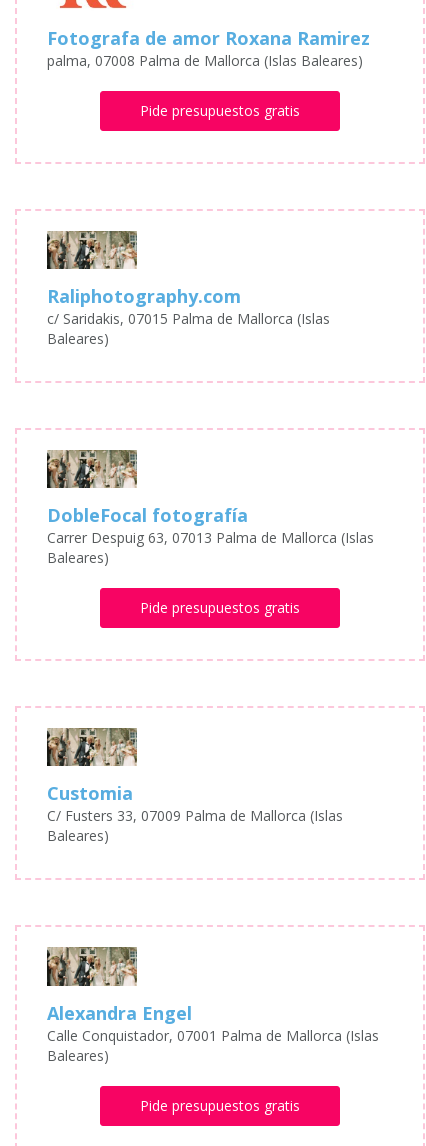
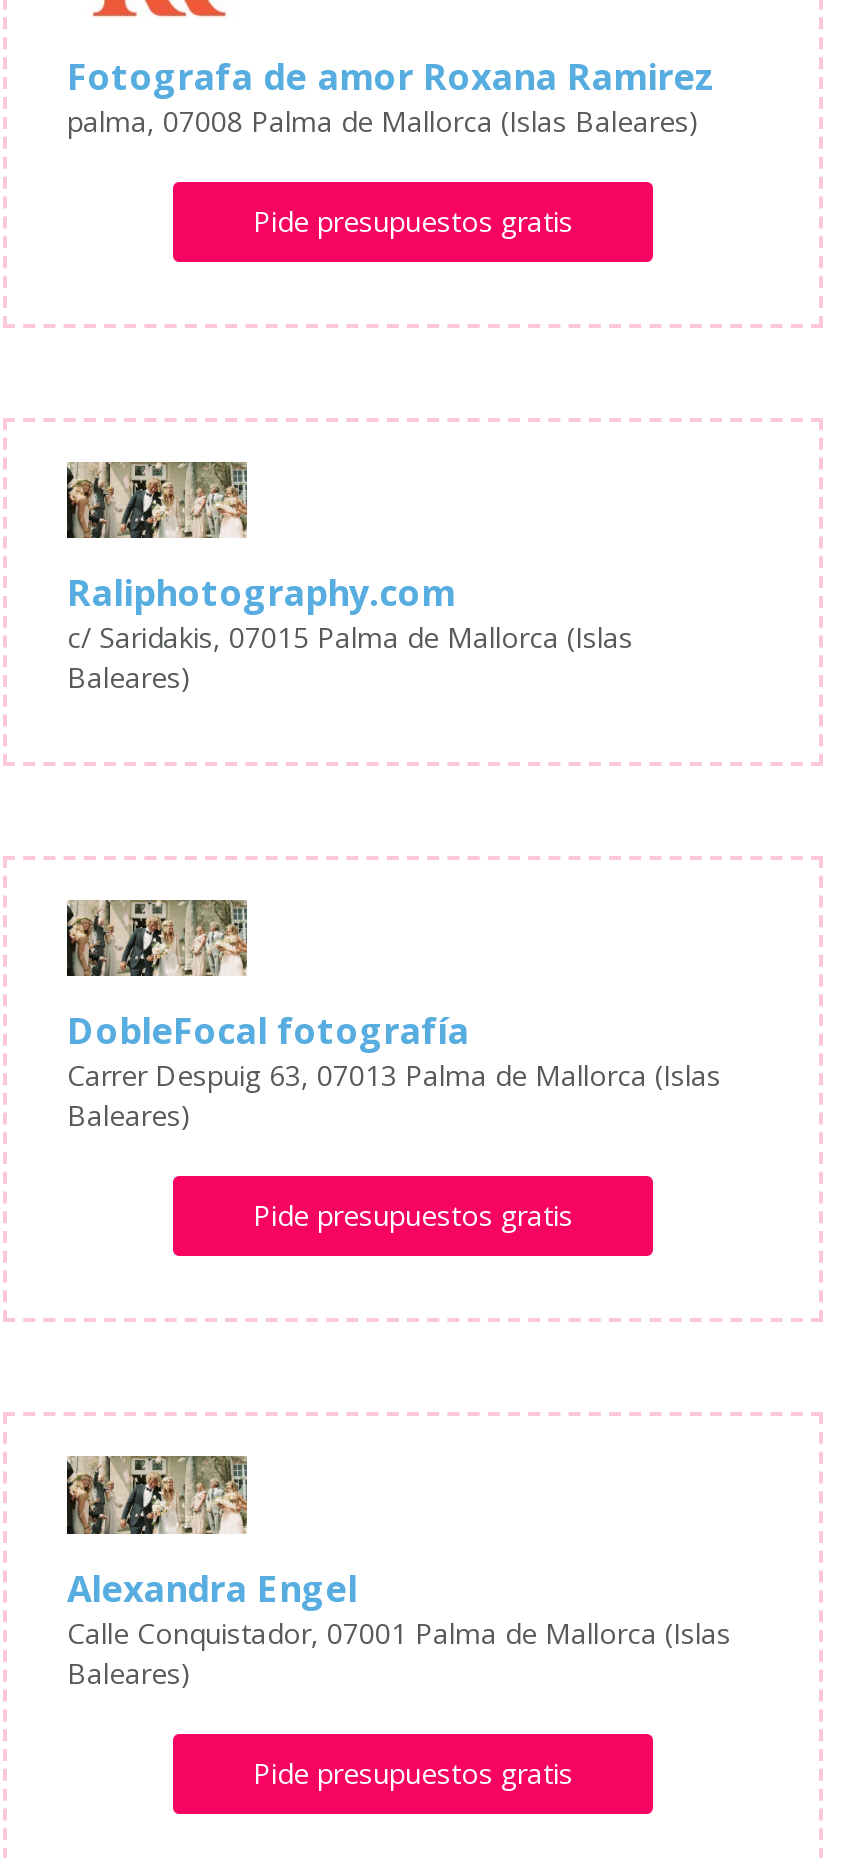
[47,781,343,845] Customia | C/ Fusters 33, 07009 Palma de Mallorca (Islas | Baleares) -> none

